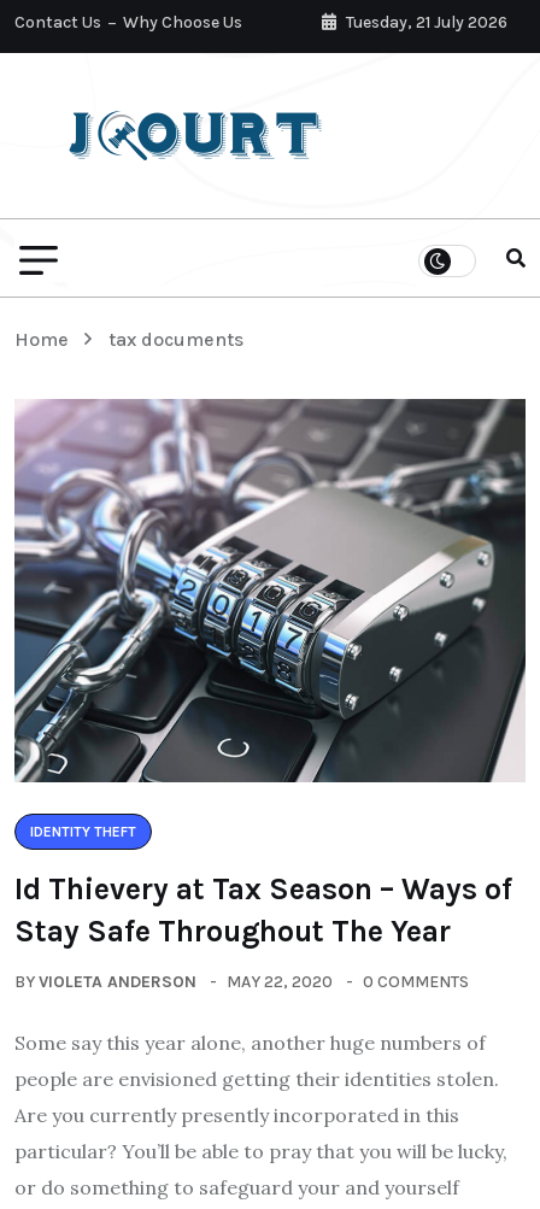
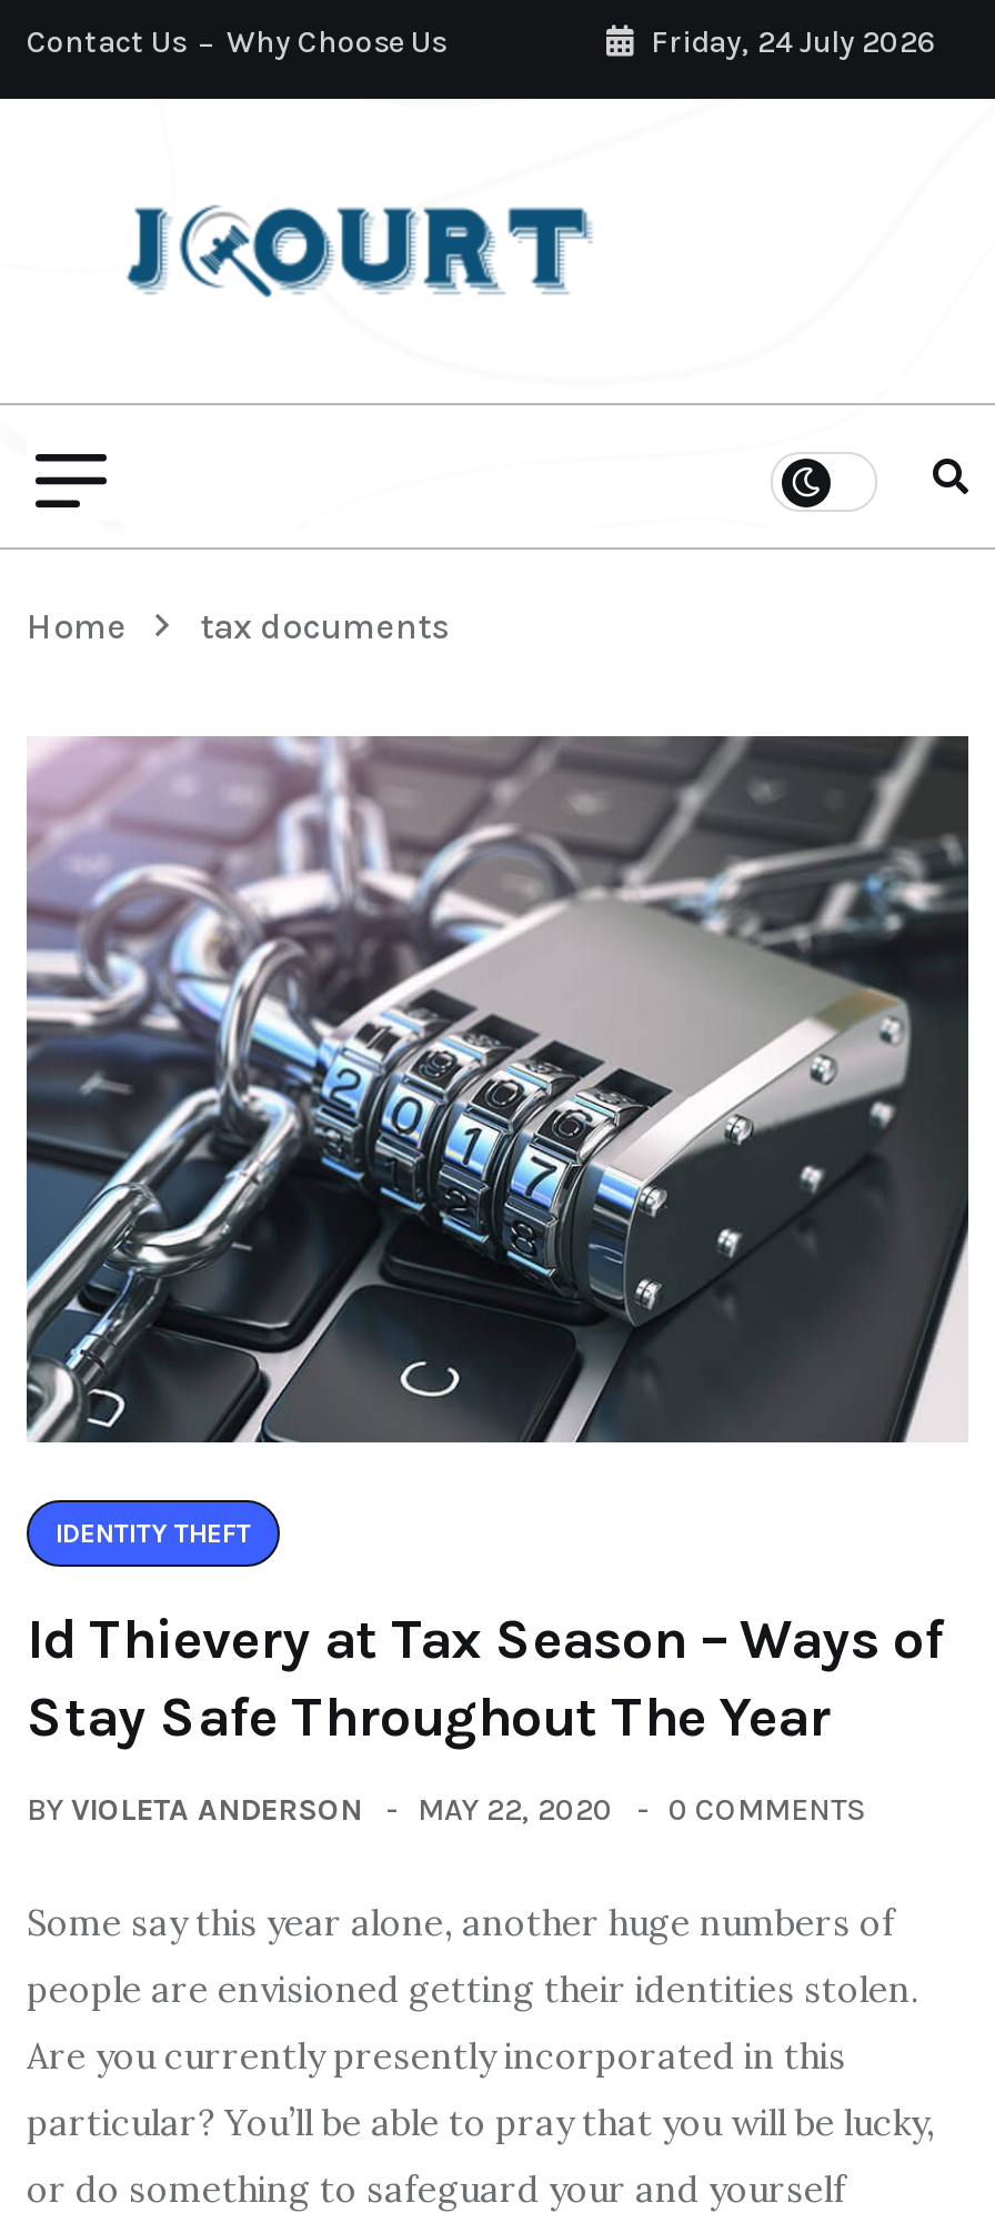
[342,12,507,33] Tuesday, 21 July 2026 -> [644,23,935,61] Friday, 24 July 2026

